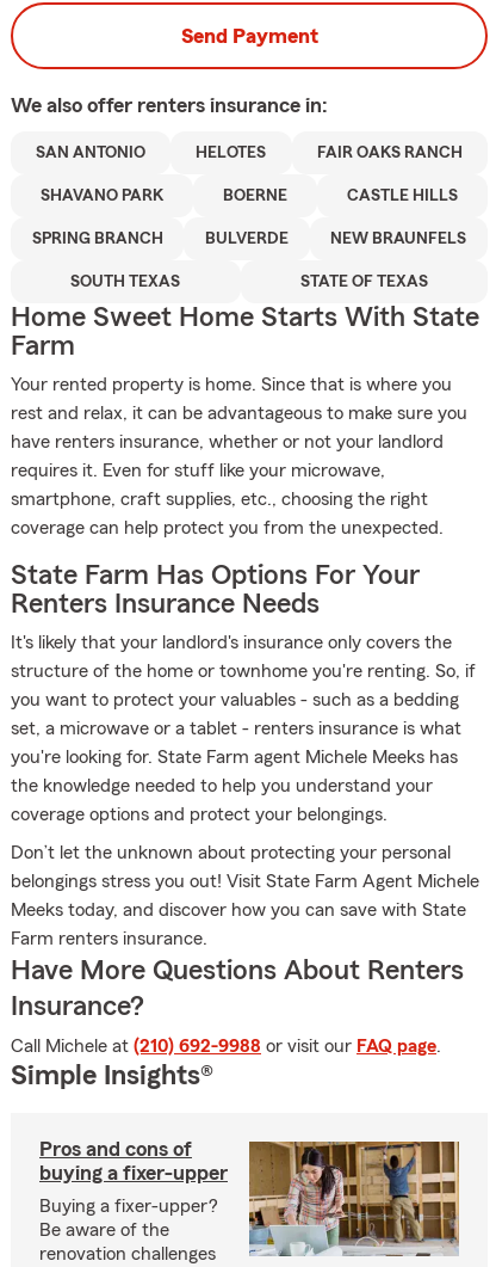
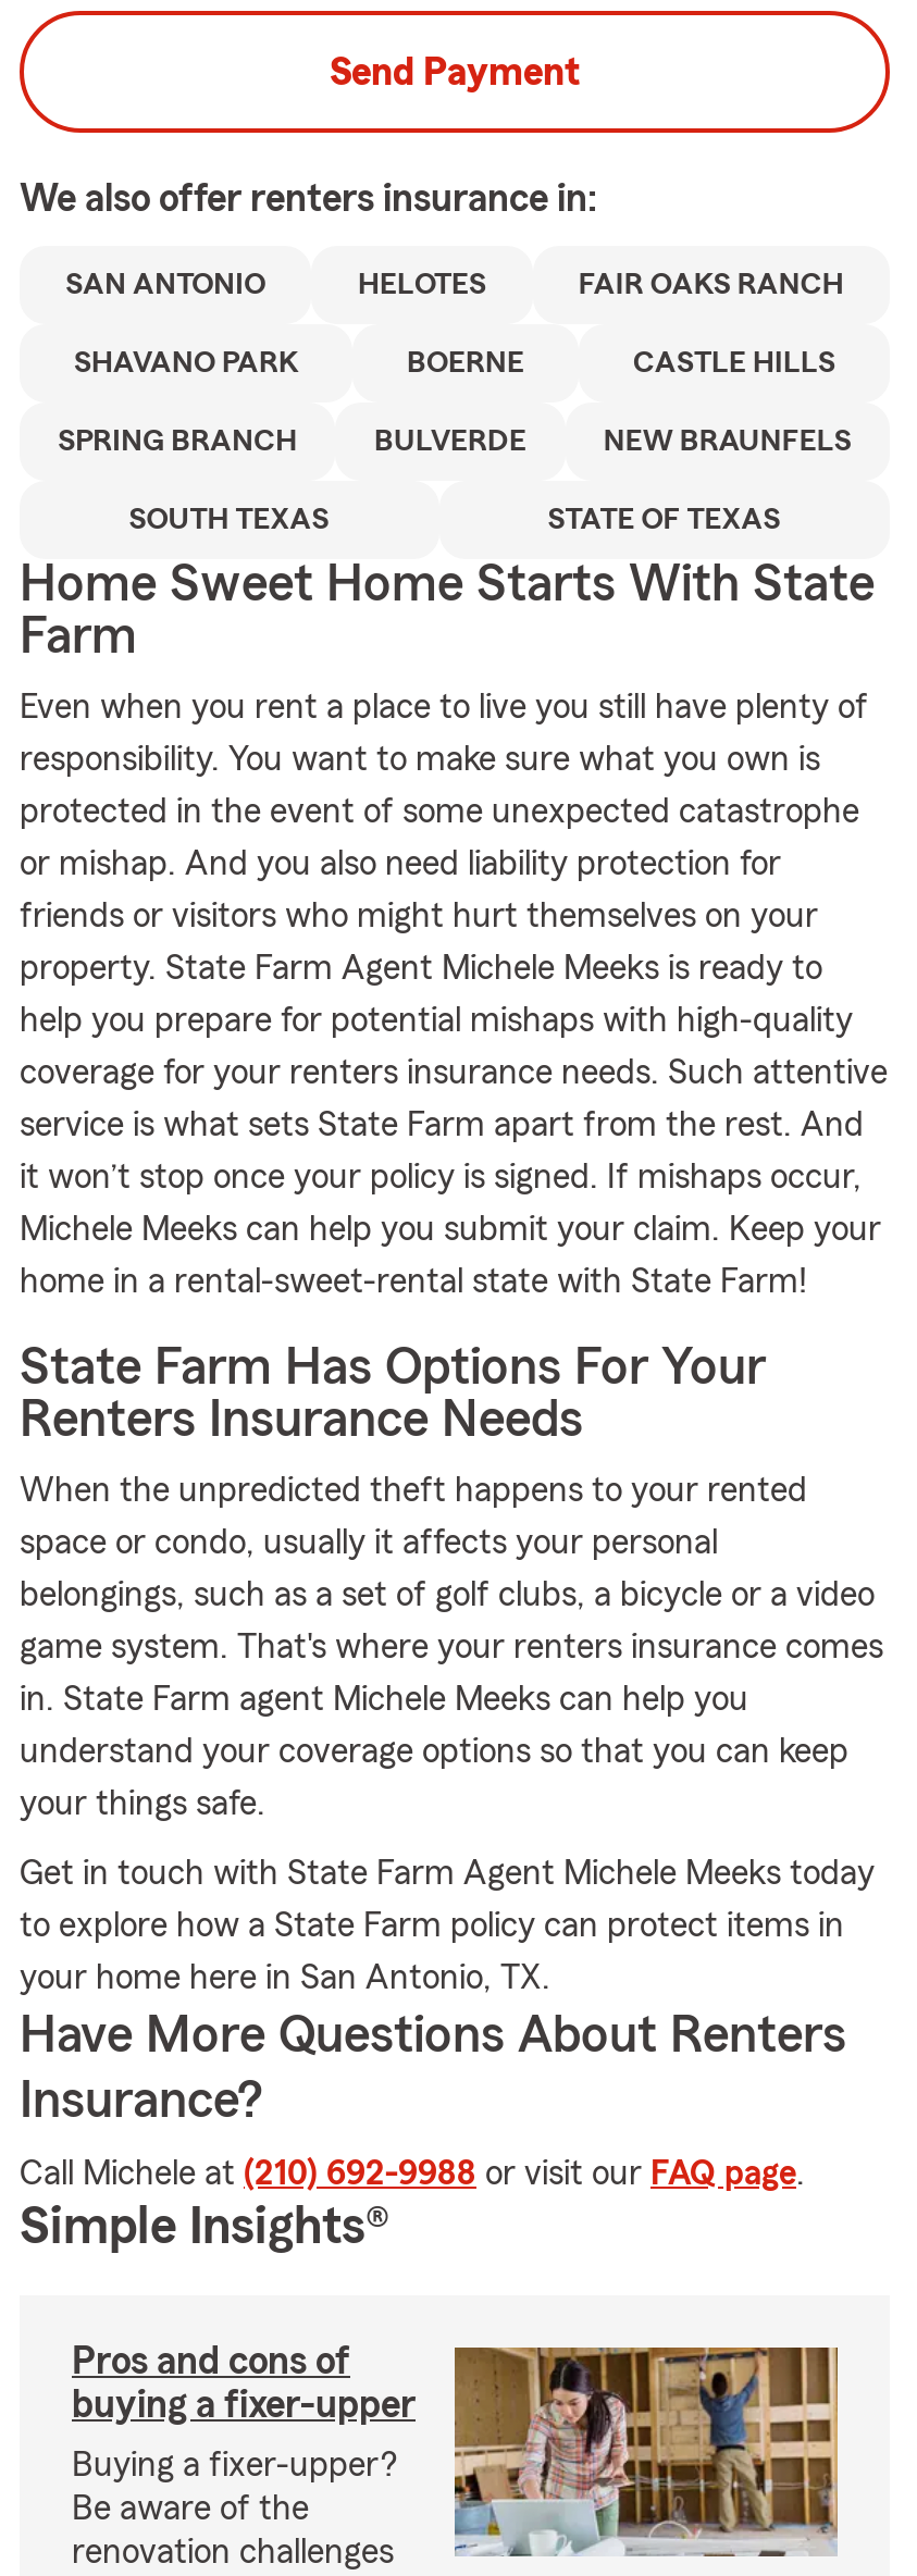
[11,375,467,537] Your rented property is home. Since that is where you | rest and relax, it can be advantageous to make sure you | have renters insurance, whether or not your landlord | requires it. Even for stuff like your microwave, | smartphone, craft supplies, etc., choosing the right | coverage can help protect you from the unexpected. -> [20,690,888,1299] Even when you rent a place to live you still have plenty of | responsibility. You want to make sure what you own is | protected in the event of some unexpected catastrophe | or mishap. And you also need liability protection for | friends or visitors who might hurt themselves on your | property. State Farm Agent Michele Meeks is ready to | help you prepare for potential mishaps with high-quality | coverage for your renters insurance needs. Such attentive | service is what sets State Farm apart from the rest. And | it won’t stop once your policy is signed. If mishaps occur, | Michele Meeks can help you submit your claim. Keep your | home in a rental-sweet-rental state with State Farm!
moved [11,561,420,619] -> [20,1342,766,1447]: State Farm Has Options For Your | Renters Insurance Needs
[11,633,479,948] It's likely that your landlord's insurance only covers the | structure of the home or townhome you're renting. So, if | you want to protect your valuables - such as a bedding | set, a microwave or a tablet - renters insurance is what | you're looking for. State Farm agent Michele Meeks has | the knowledge needed to help you understand your | coverage options and protect your belongings. | Don’t let the unknown about protecting your personal | belongings stress you out! Visit State Farm Agent Michele | Meeks today, and discover how you can save with State | Farm renters insurance. -> [20,1473,883,1995] When the unpredicted theft happens to your rented | space or condo, usually it affects your personal | belongings, such as a set of golf clubs, a bicycle or a video | game system. That's where your renters insurance comes | in. State Farm agent Michele Meeks can help you | understand your coverage options so that you can keep | your things safe. | Get in touch with State Farm Agent Michele Meeks today | to explore how a State Farm policy can protect items in | your home here in San Antonio, TX.

